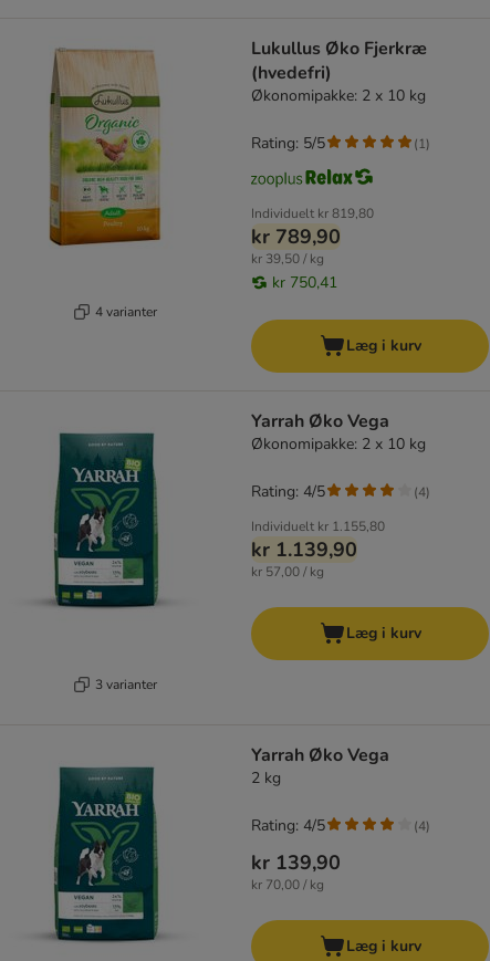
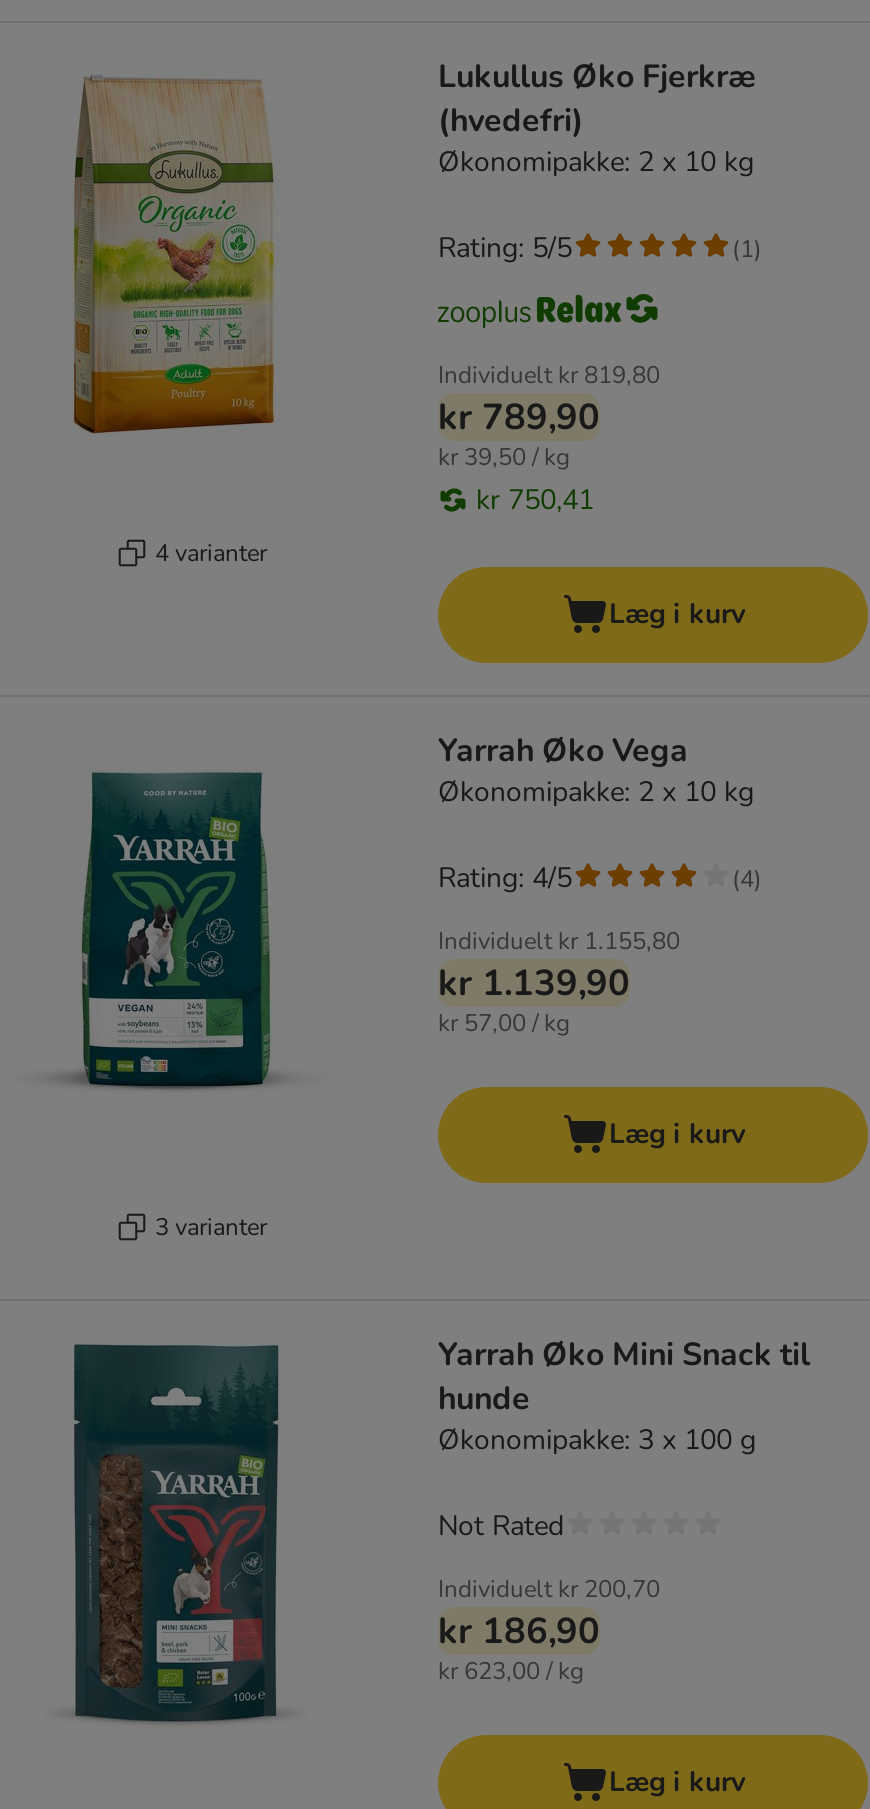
[40,750,167,943] [image] -> [68,1343,284,1723] [image]
[251,743,389,789] Yarrah Øko Vega | 2 kg -> [438,1333,810,1459] Yarrah Øko Mini Snack til | hunde | Økonomipakke: 3 x 100 g
[251,815,430,836] Rating: 4/5 | (4) -> [438,1507,564,1545] Not Rated
[251,849,341,894] kr 139,90 | kr 70,00 / kg -> [438,1573,660,1687] Individuelt kr 200,70 | kr 186,90 | kr 623,00 / kg

